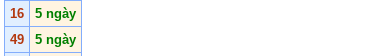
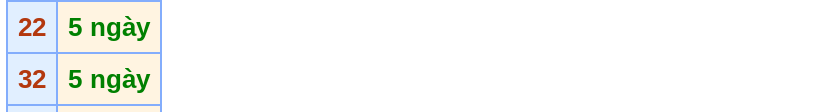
[10,6,76,21] 16 5 ngày -> [18,12,150,42] 22 5 ngày
[10,32,76,47] 49 5 ngày -> [18,64,150,94] 32 5 ngày

